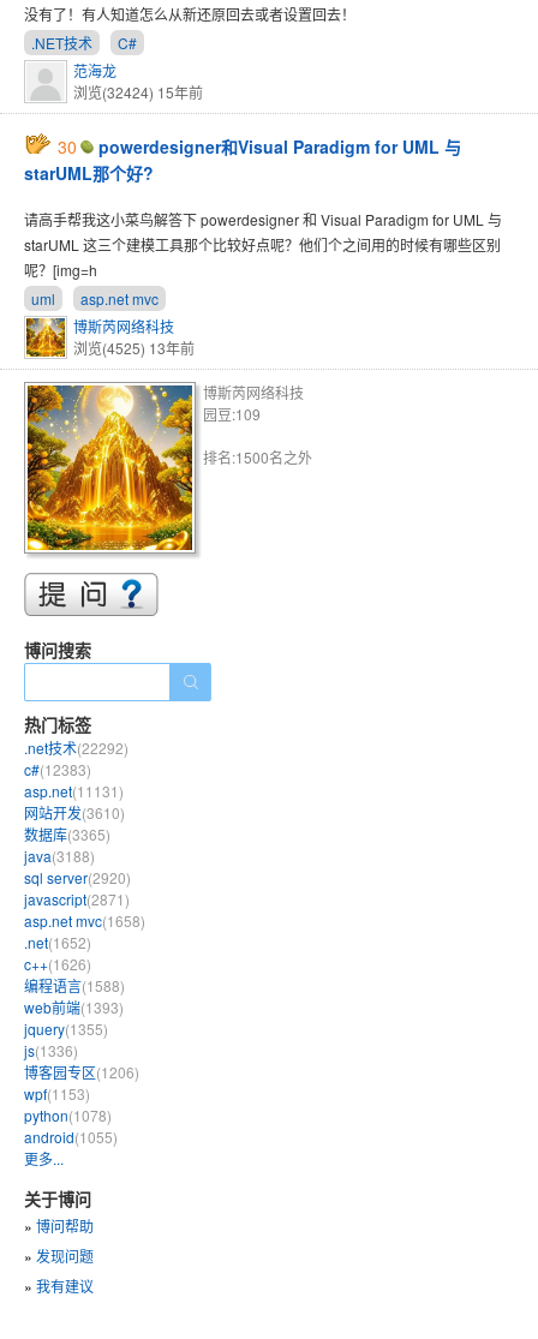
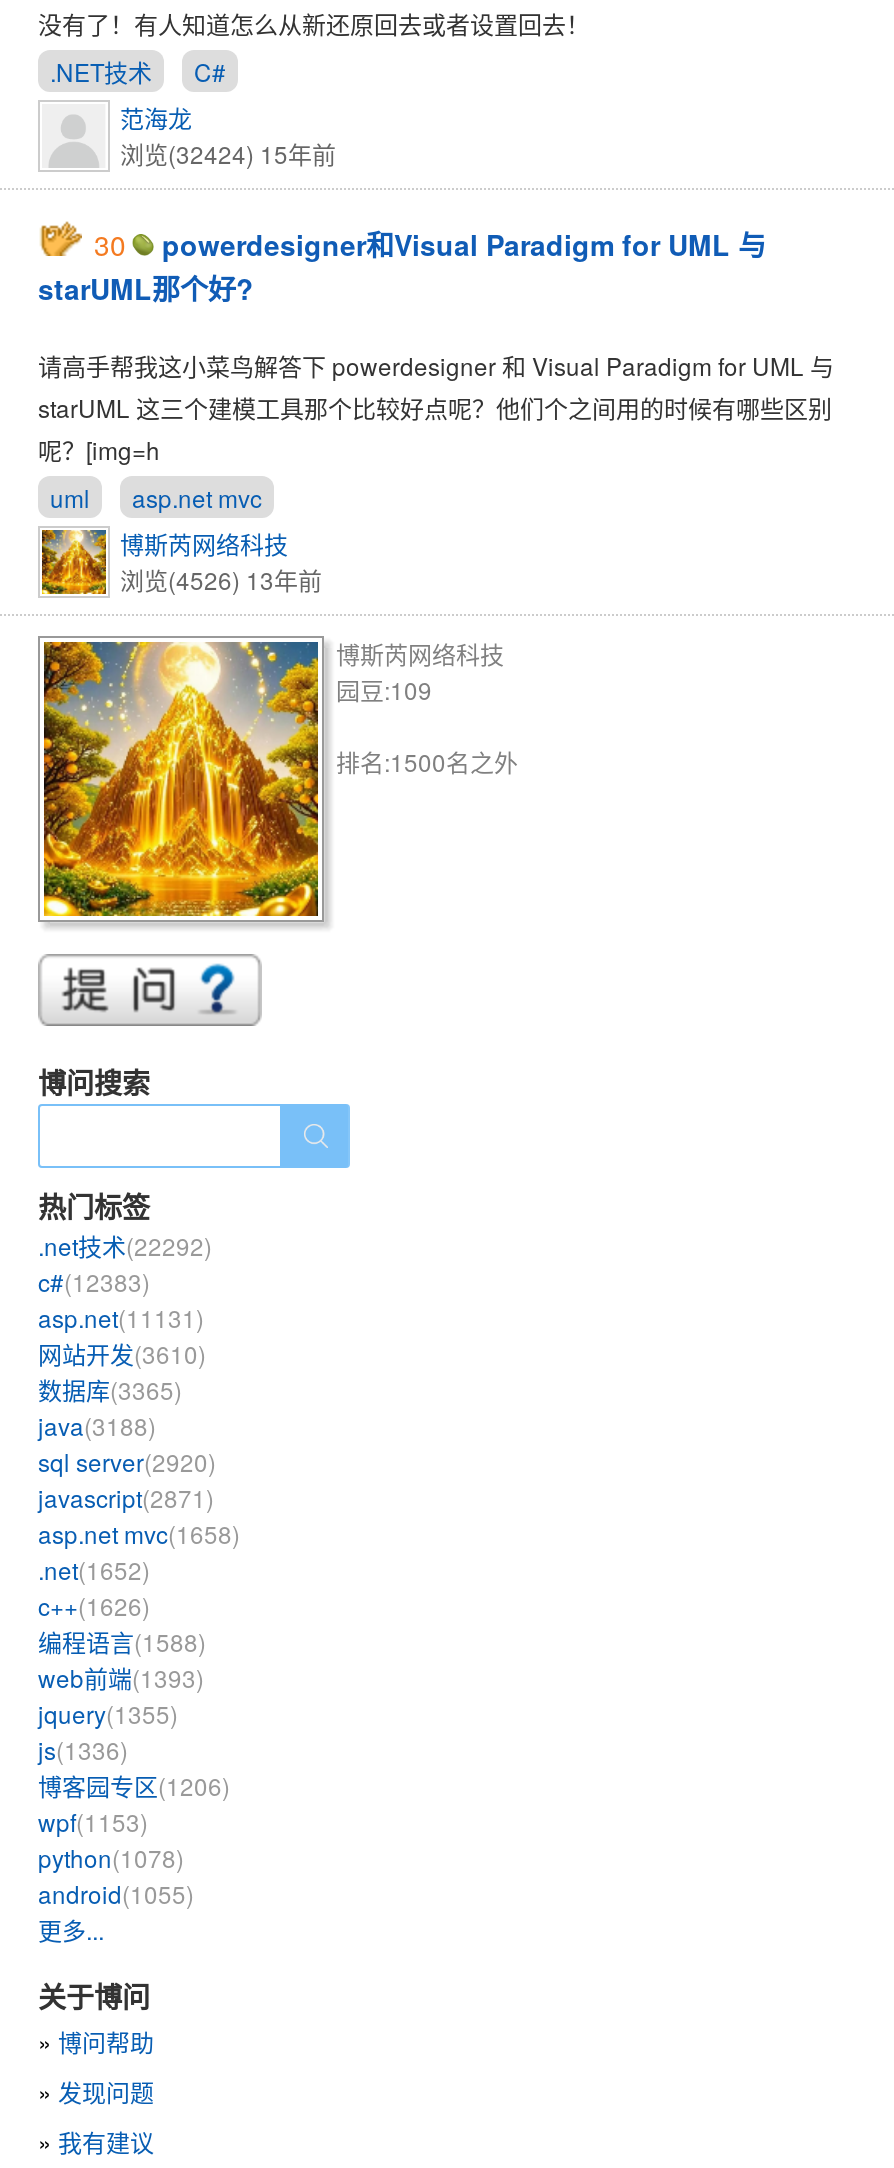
[73,337,195,358] 浏览(4525) 13年前 -> [120,562,322,596] 浏览(4526) 13年前

